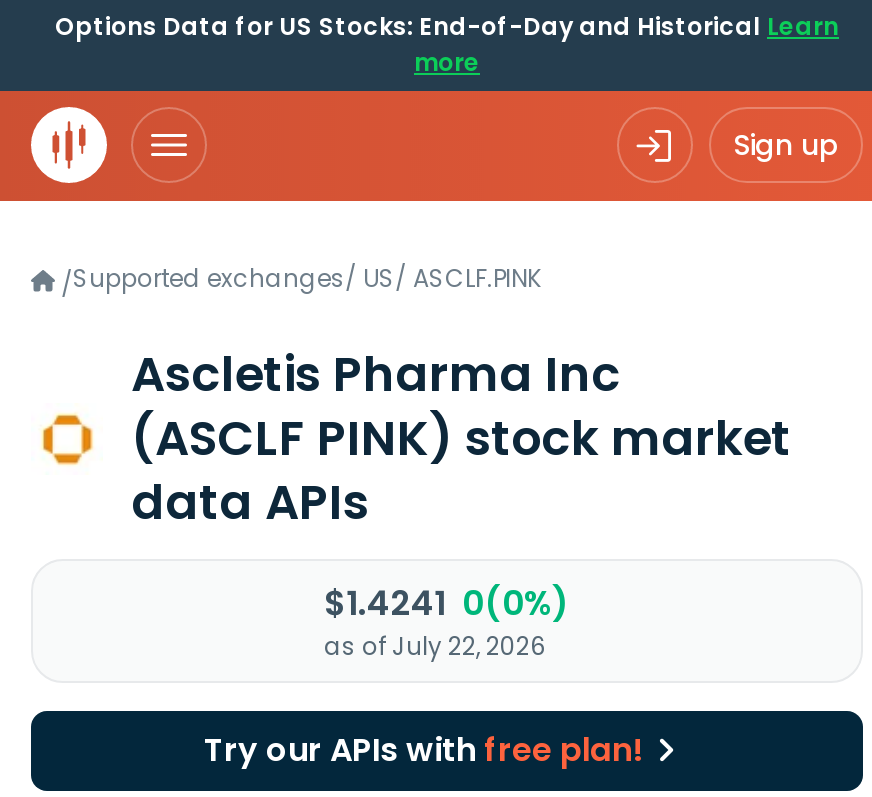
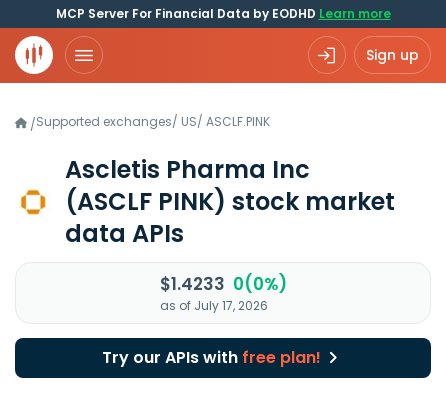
[55,9,839,79] Options Data for US Stocks: End-of-Day and Historical Learn | more -> [55,5,390,22] MCP Server For Financial Data by EODHD Learn more
[324,579,570,627] $1.4241 0(0%) -> [159,272,286,296] $1.4233 0(0%)
[324,629,546,663] as of July 22, 2026 -> [159,297,267,314] as of July 17, 2026

